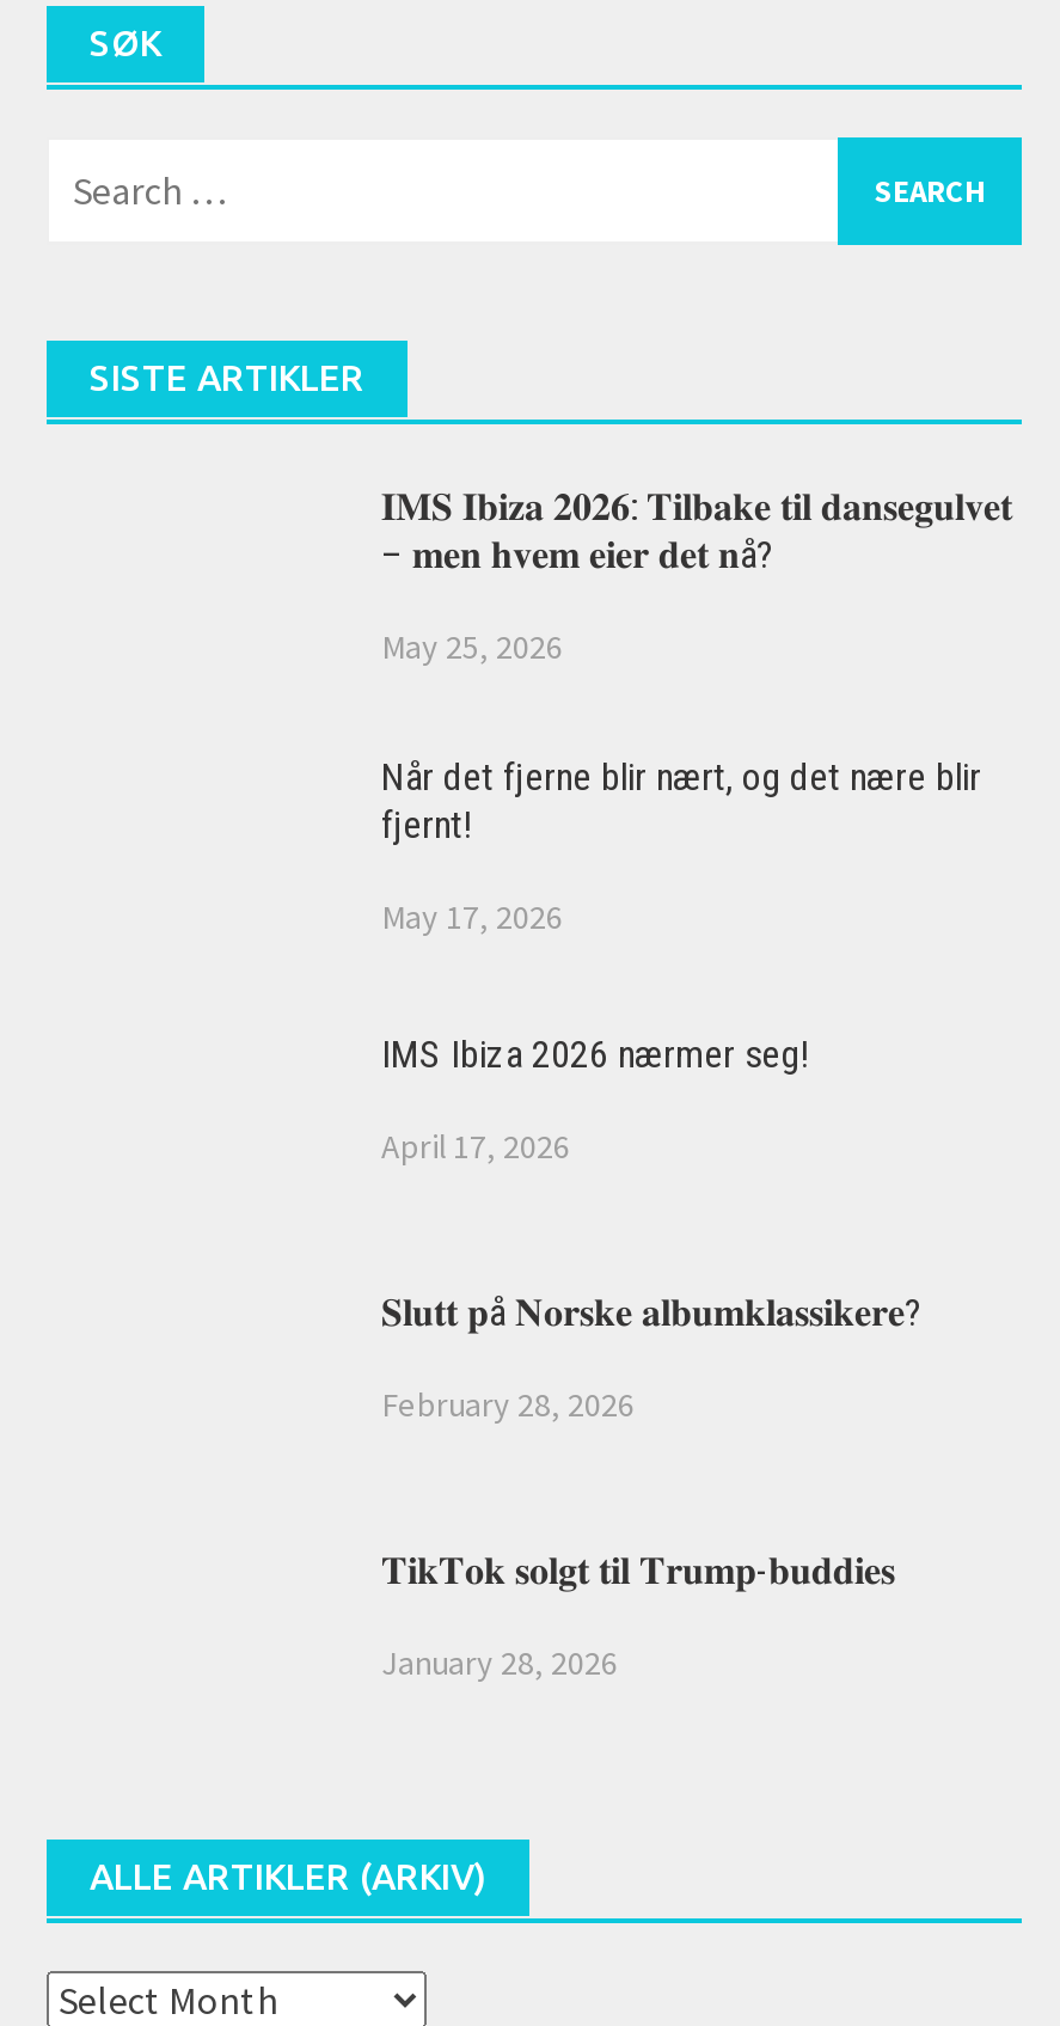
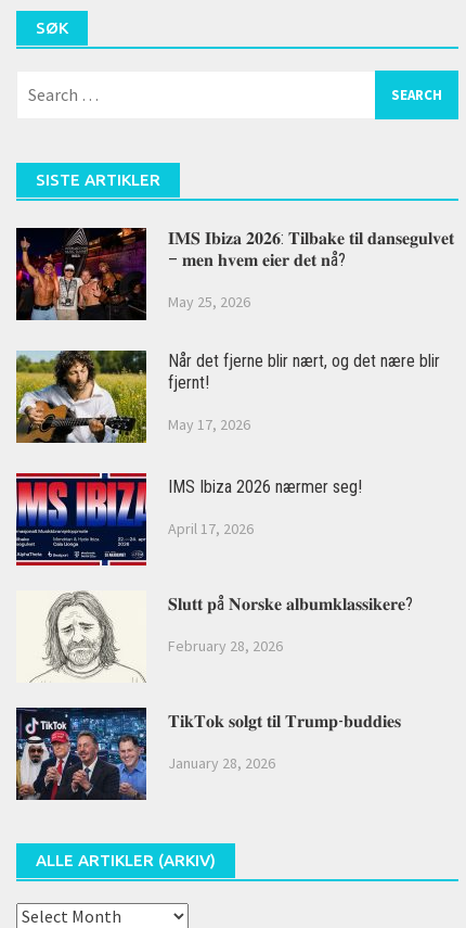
none -> [15,227,147,321] [image]
none -> [15,349,147,444] [image]
none -> [15,472,147,567] [image]
none -> [29,590,146,683] [image]
none -> [15,707,147,801] [image]

